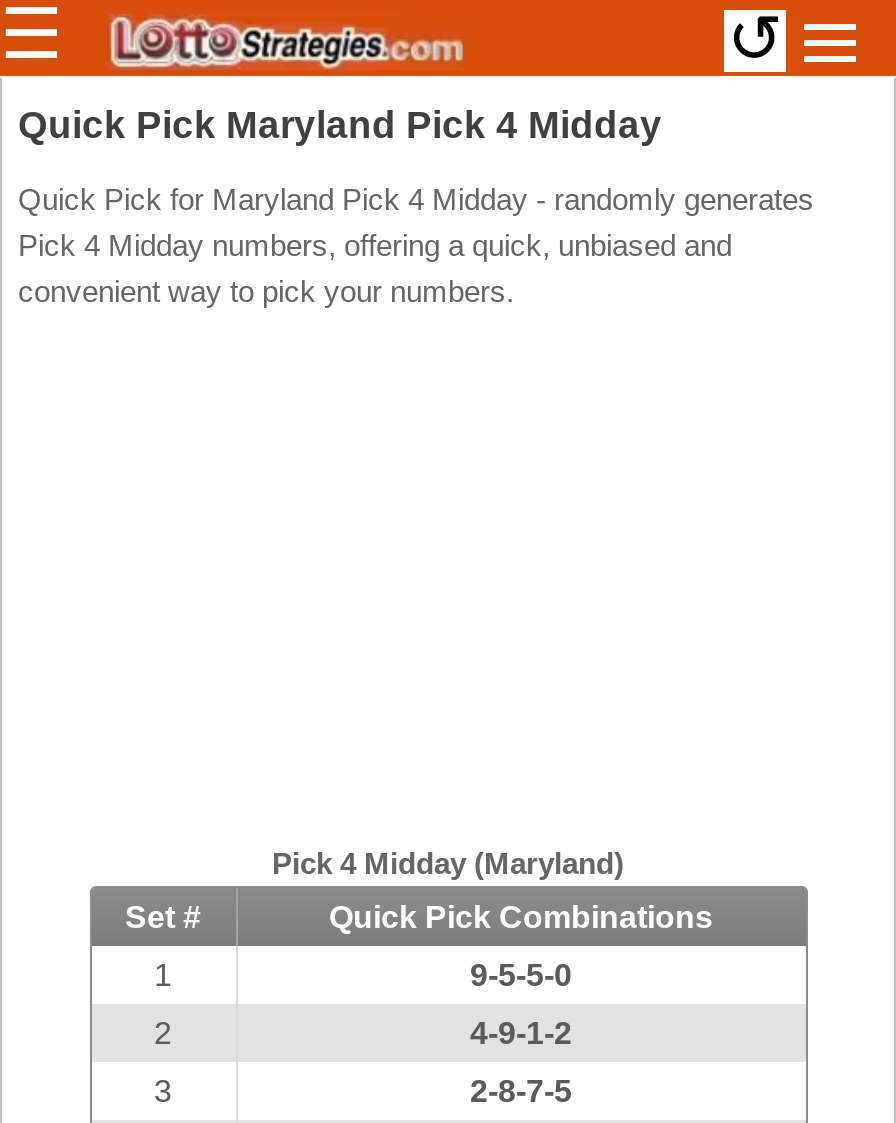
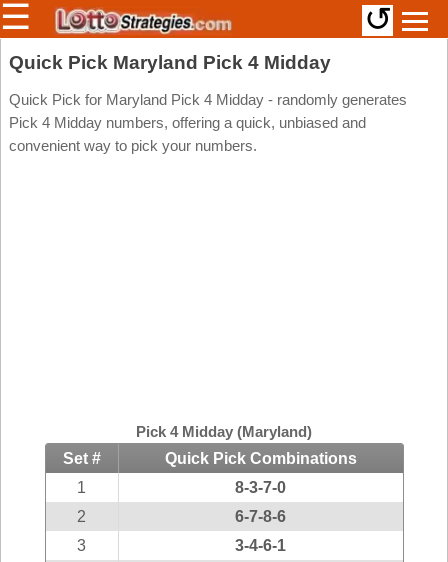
[470,958,572,992] 9-5-5-0 -> [235,479,286,496] 8-3-7-0
[470,1016,572,1050] 4-9-1-2 -> [235,508,286,525] 6-7-8-6
[470,1074,572,1108] 2-8-7-5 -> [235,537,286,554] 3-4-6-1

